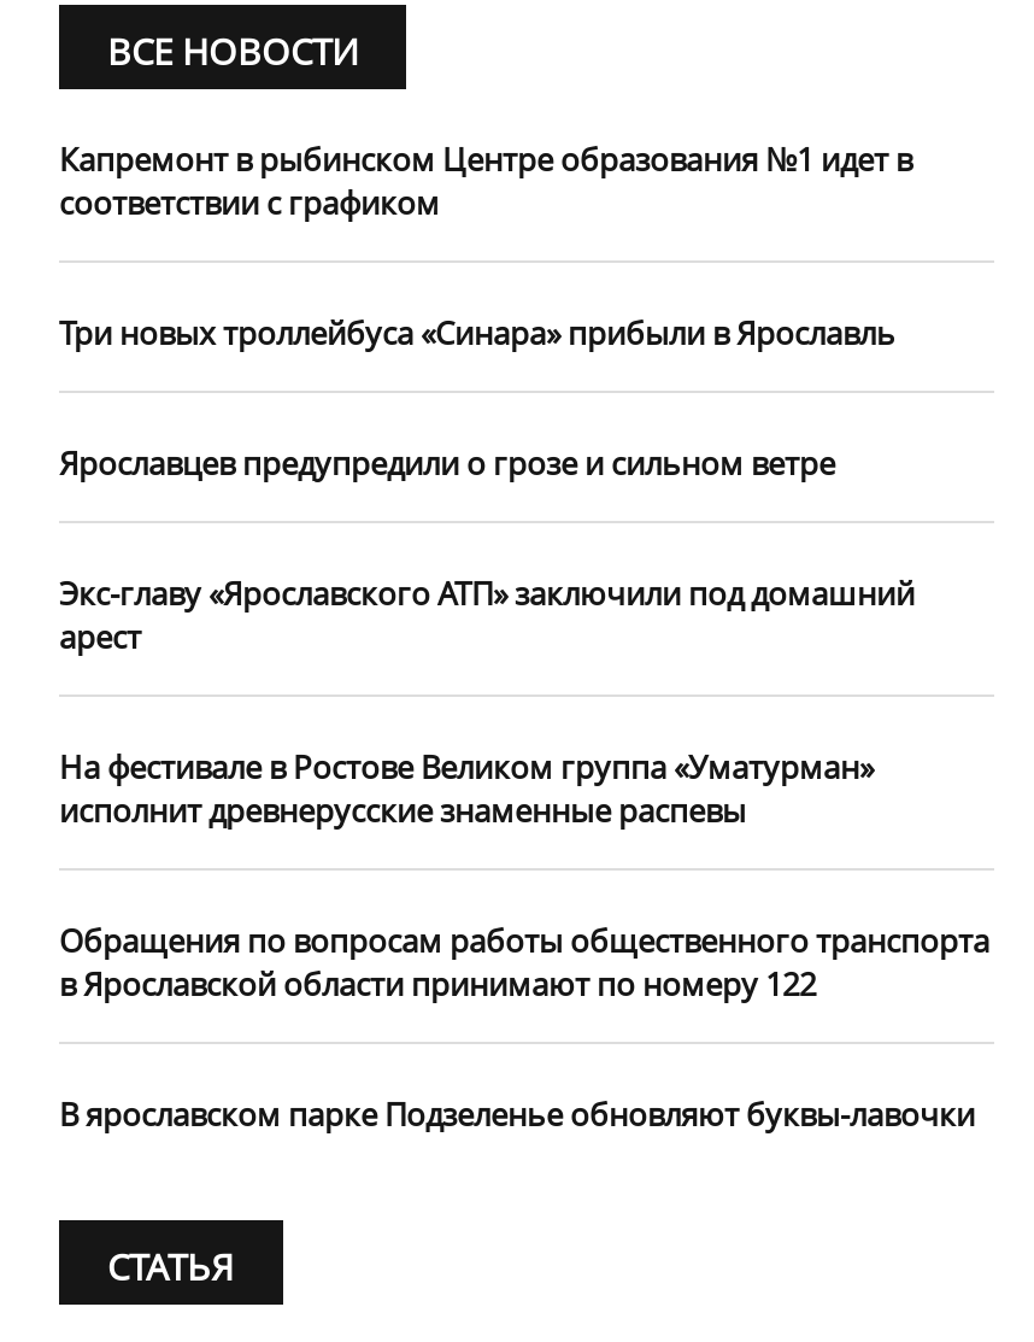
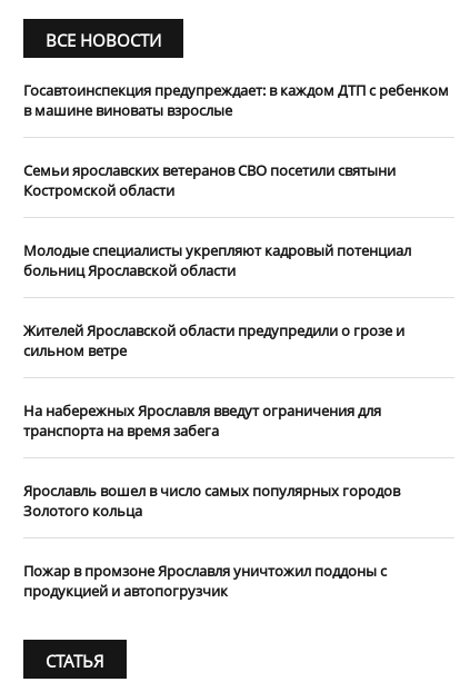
[59,137,912,224] Капремонт в рыбинском Центре образования №1 идет в | соответствии с графиком -> [23,80,449,120] Госавтоинспекция предупреждает: в каждом ДТП с ребенком | в машине виноваты взрослые
[59,311,895,354] Три новых троллейбуса «Синара» прибыли в Ярославль -> [23,160,396,200] Семьи ярославских ветеранов СВО посетили святыни | Костромской области
[59,441,835,484] Ярославцев предупредили о грозе и сильном ветре -> [23,240,411,280] Молодые специалисты укрепляют кадровый потенциал | больниц Ярославской области
[59,571,915,658] Экс-главу «Ярославского АТП» заключили под домашний | арест -> [23,320,404,360] Жителей Ярославской области предупредили о грозе и | сильном ветре
[59,745,874,832] На фестивале в Ростове Великом группа «Уматурман» | исполнит древнерусские знаменные распевы -> [23,400,381,440] На набережных Ярославля введут ограничения для | транспорта на время забега
[59,919,989,1005] Обращения по вопросам работы общественного транспорта | в Ярославской области принимают по номеру 122 -> [23,481,400,521] Ярославль вошел в число самых популярных городов | Золотого кольца
[59,1092,975,1136] В ярославском парке Подзеленье обновляют буквы-лавочки -> [23,561,387,601] Пожар в промзоне Ярославля уничтожил поддоны с | продукцией и автопогрузчик

